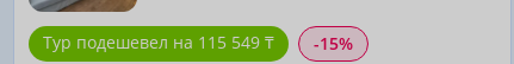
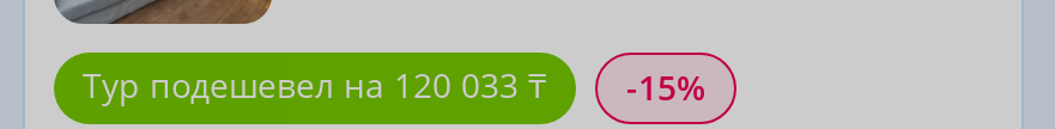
[43,31,274,53] Тур подешевел на 115 549 ₸ -> [83,62,547,107] Тур подешевел на 120 033 ₸

